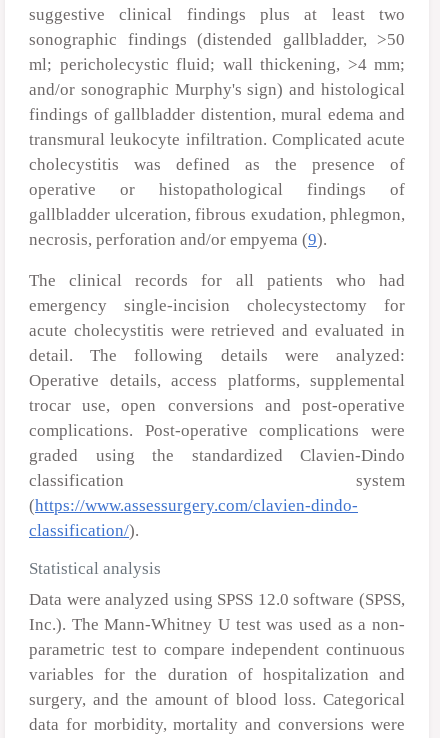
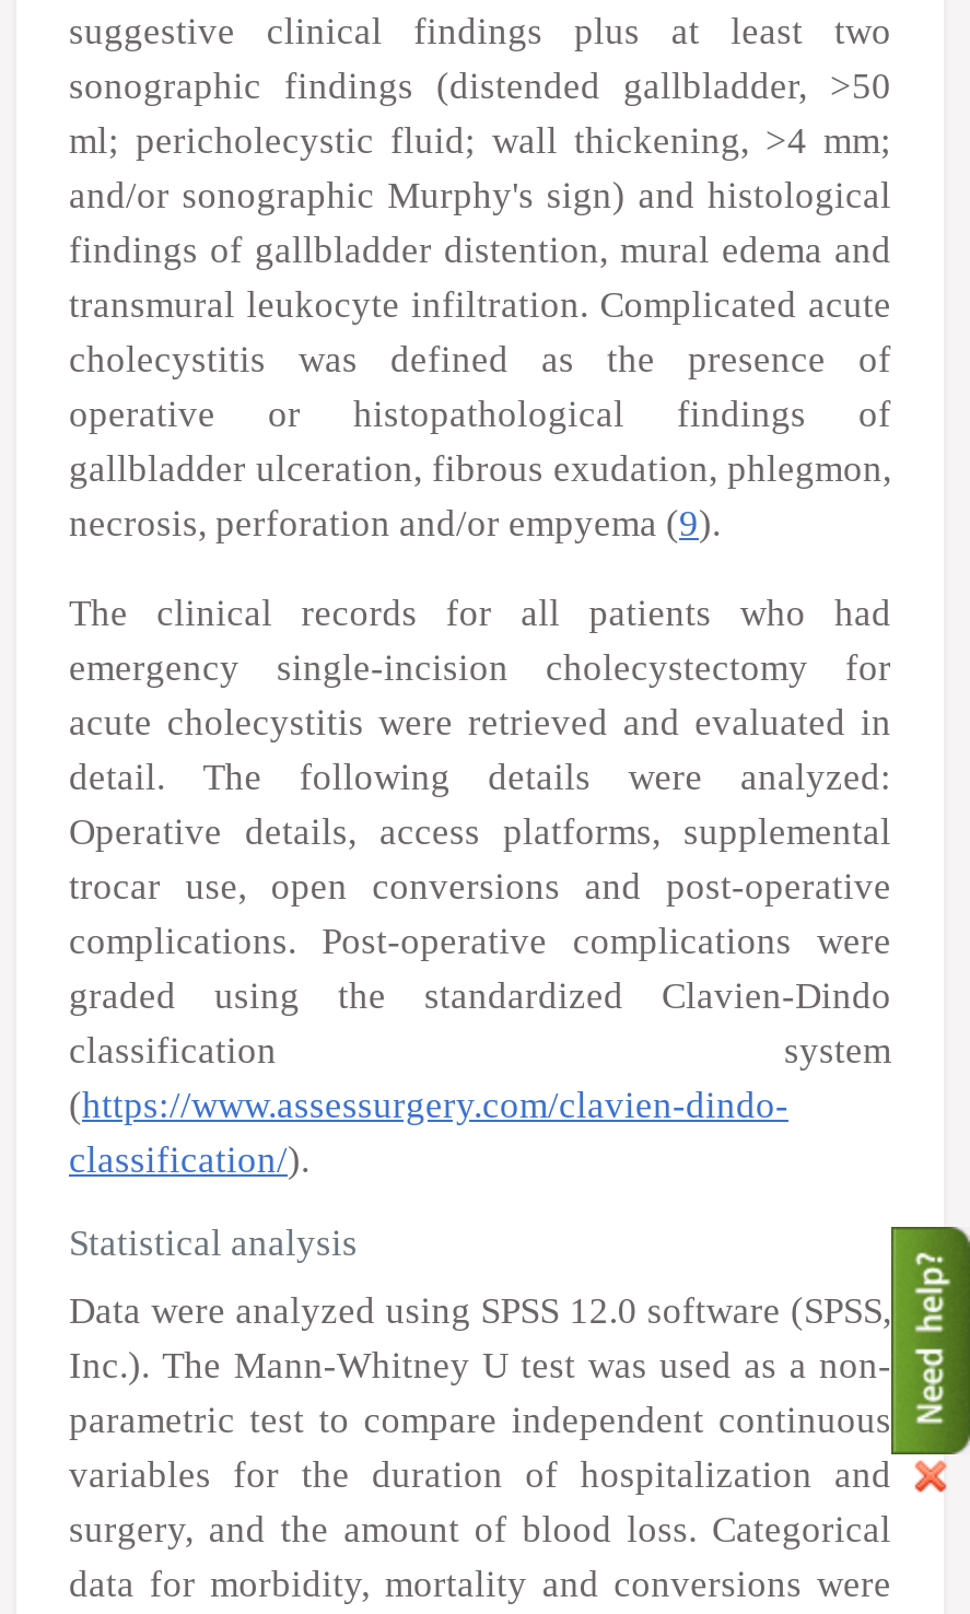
none -> [889,1225,963,1494] [image]

